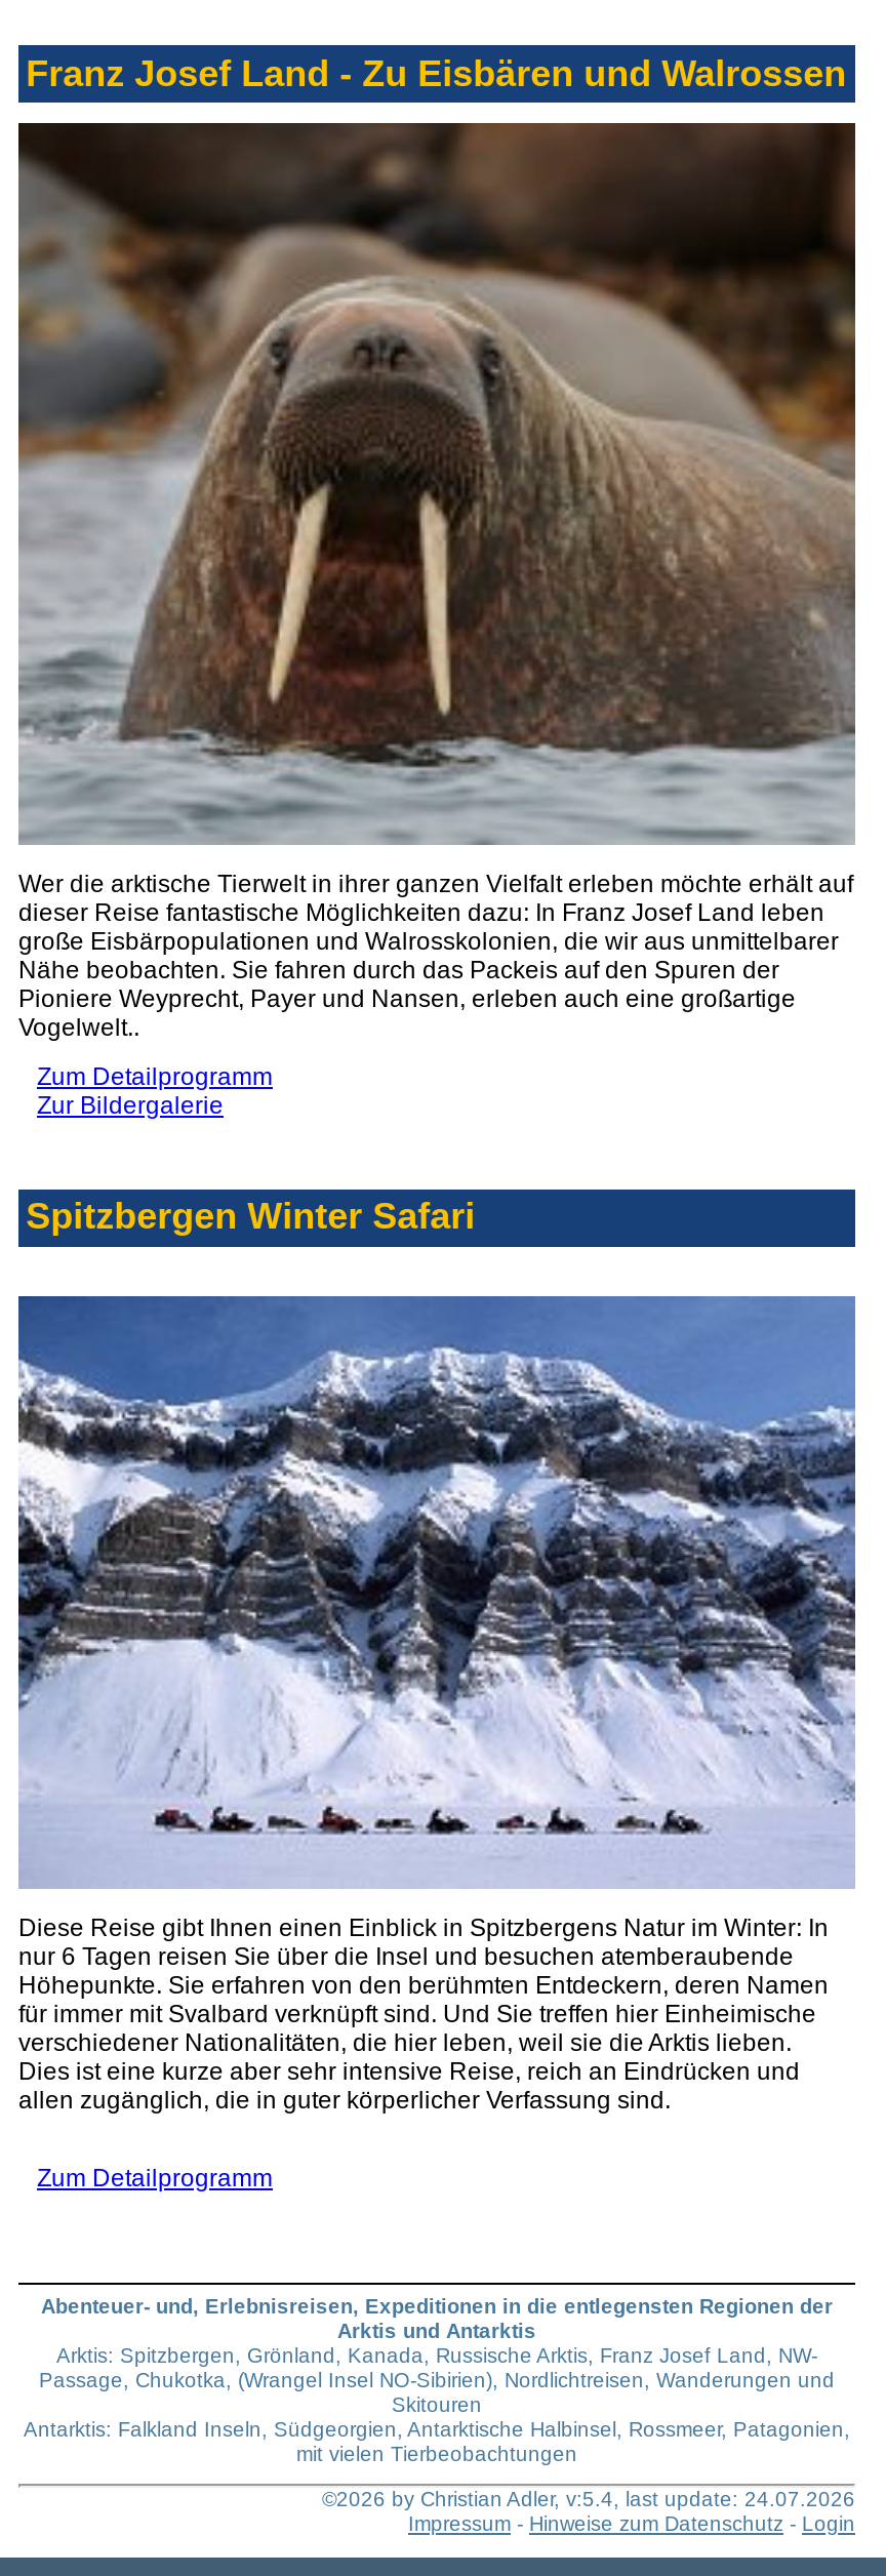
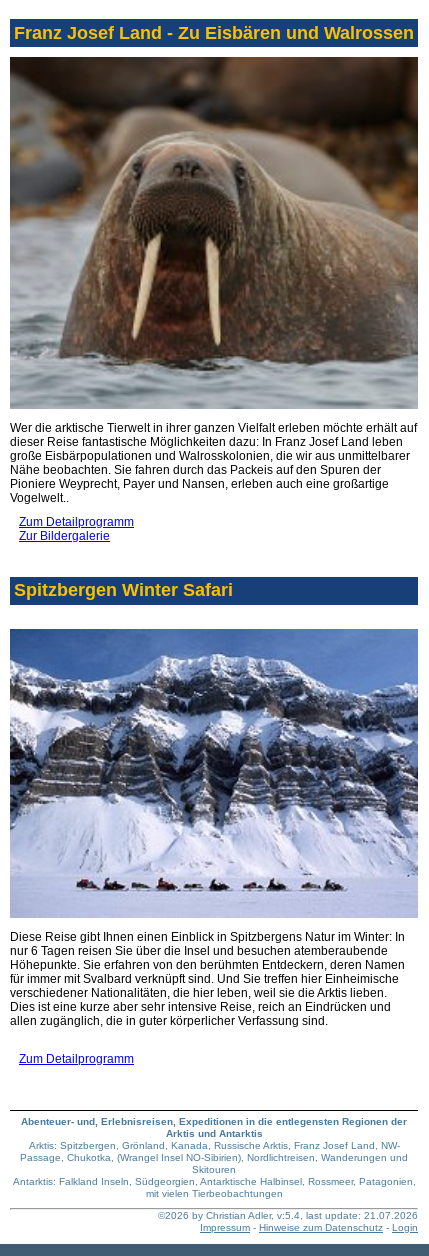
[322,2487,855,2510] ©2026 by Christian Adler, v:5.4, last update: 24.07.2026 -> [158,1210,418,1221] ©2026 by Christian Adler, v:5.4, last update: 21.07.2026

